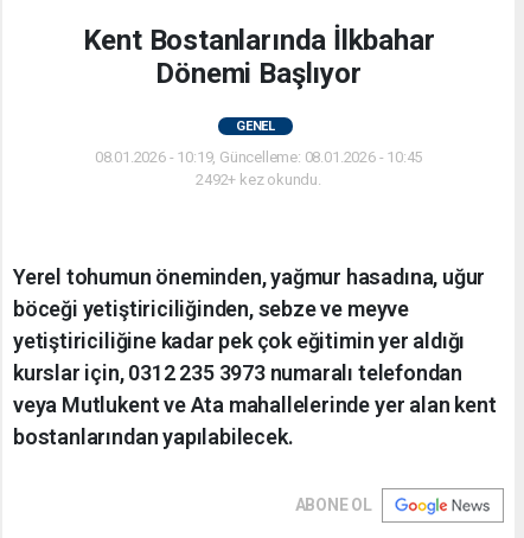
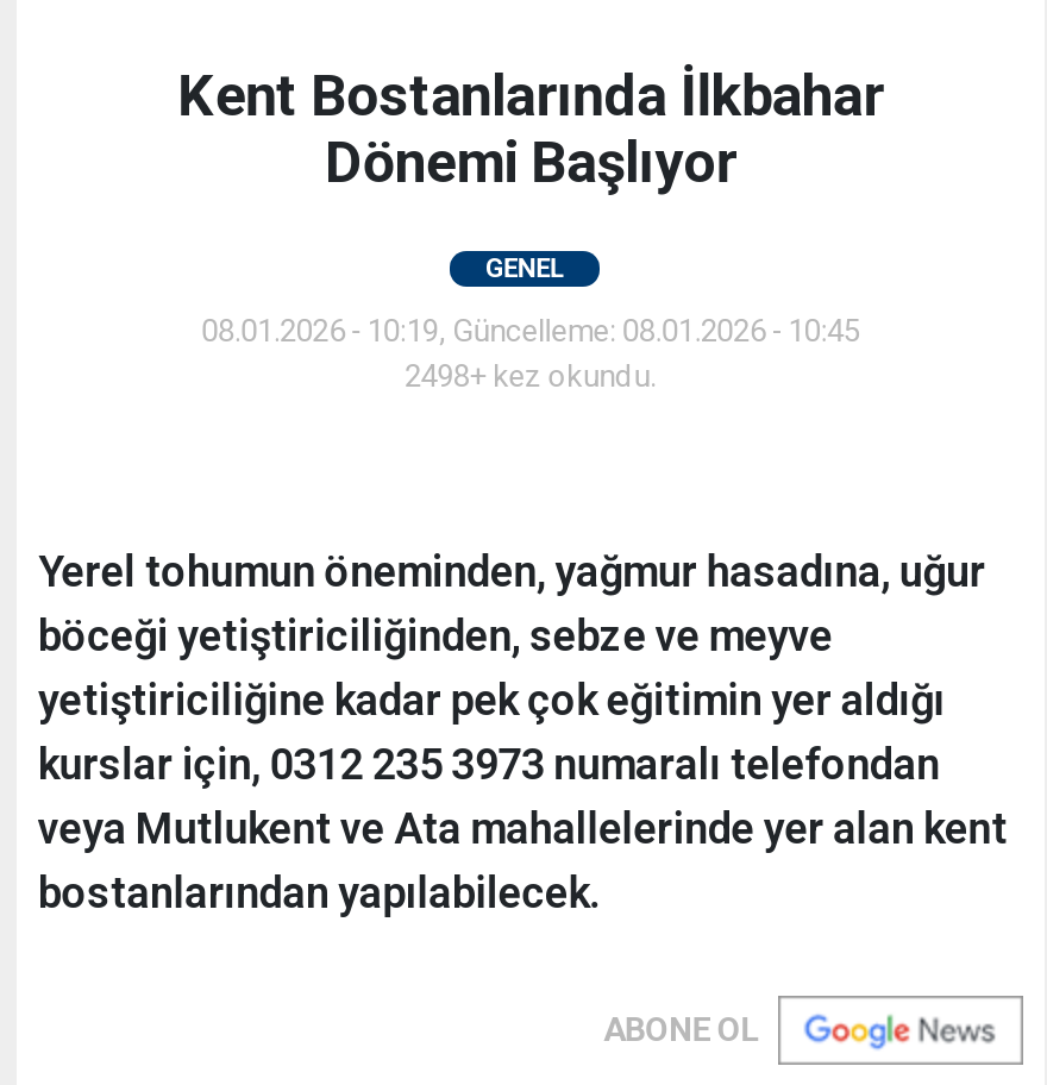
[196,170,321,188] 2492+ kez okundu. -> [405,358,657,393] 2498+ kez okundu.

